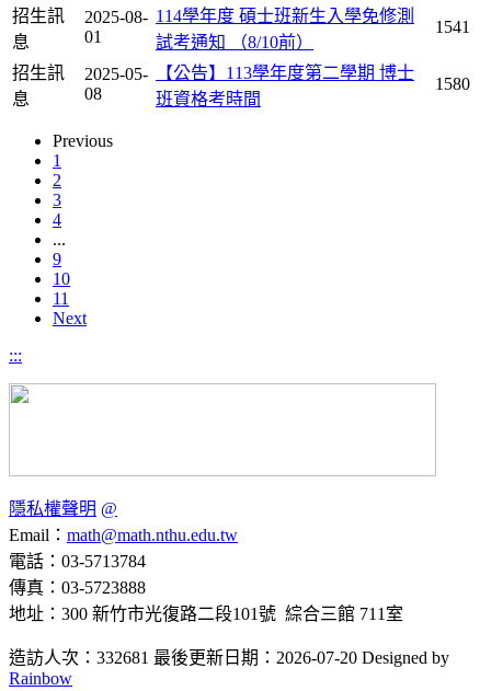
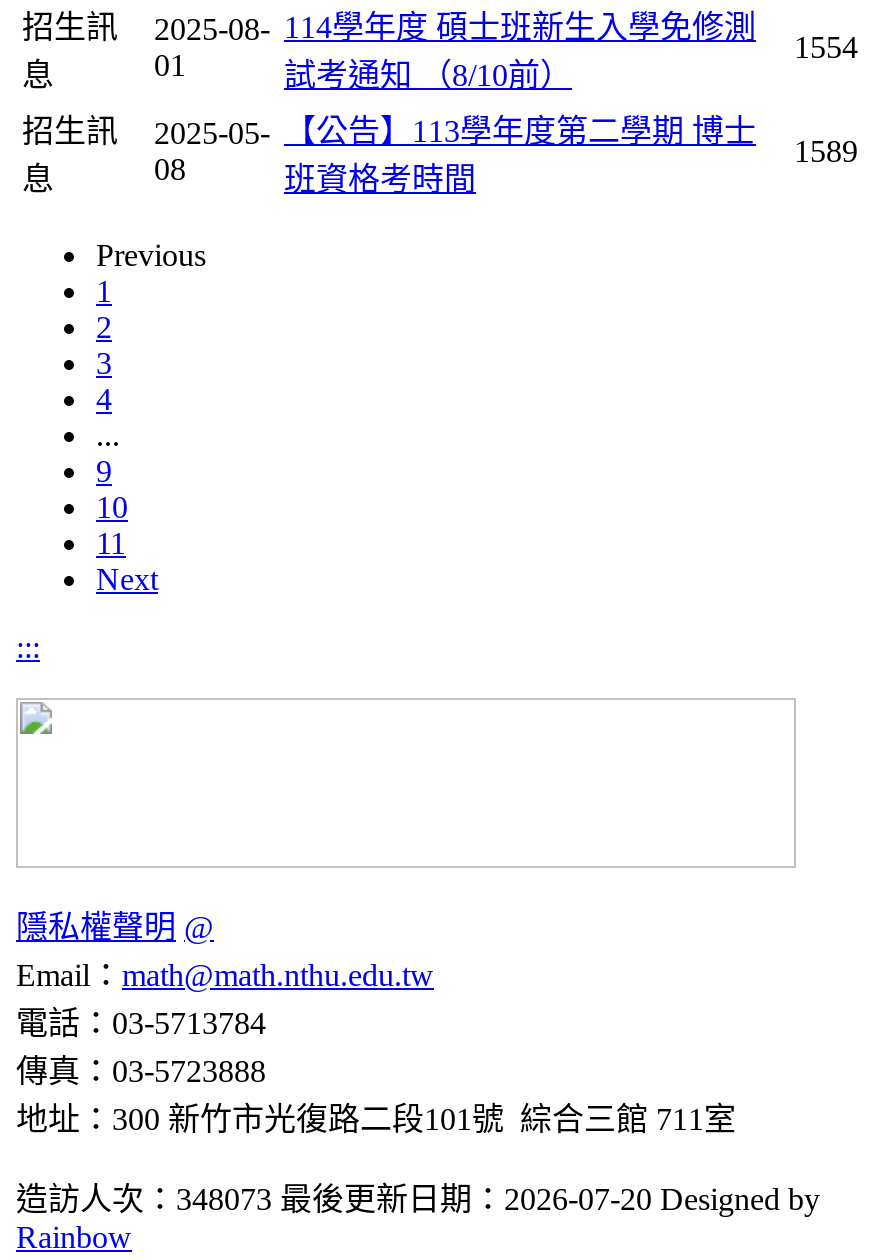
[435,17,470,36] 1541 -> [794,29,858,63] 1554
[435,74,470,93] 1580 -> [794,133,858,167] 1589
[9,648,449,667] 造訪人次：332681 最後更新日期：2026-07-20 Designed by -> [16,1181,820,1215] 造訪人次：348073 最後更新日期：2026-07-20 Designed by

